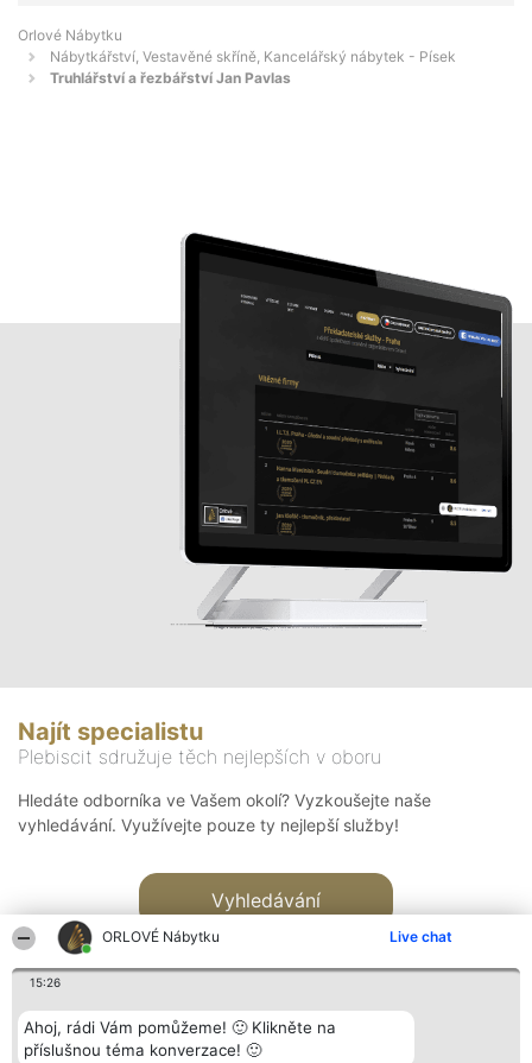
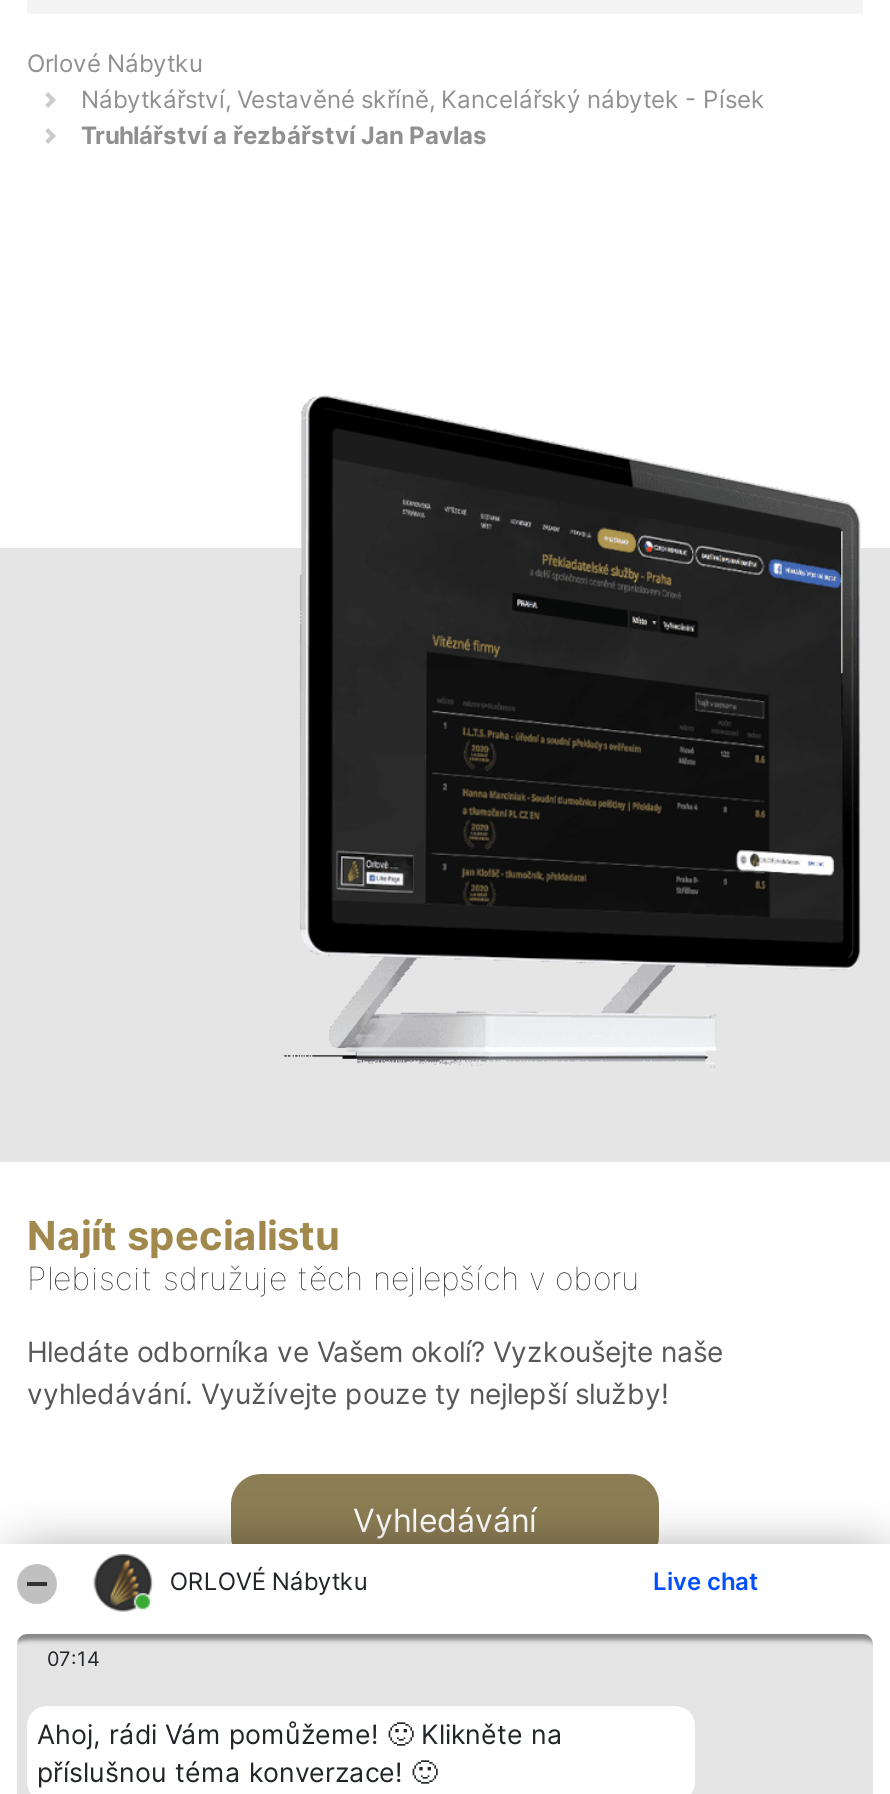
[30,975,61,989] 15:26 -> [47,1646,99,1670] 07:14

